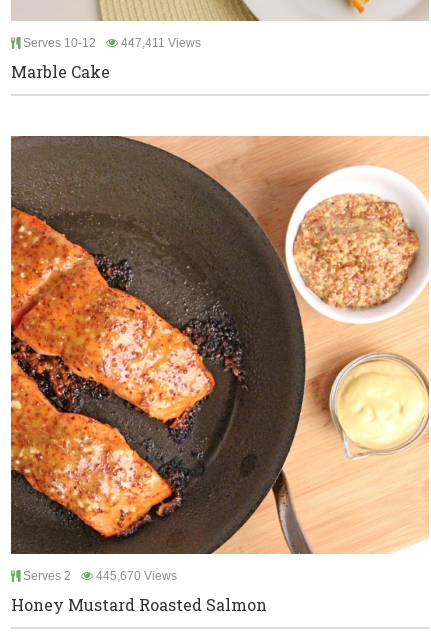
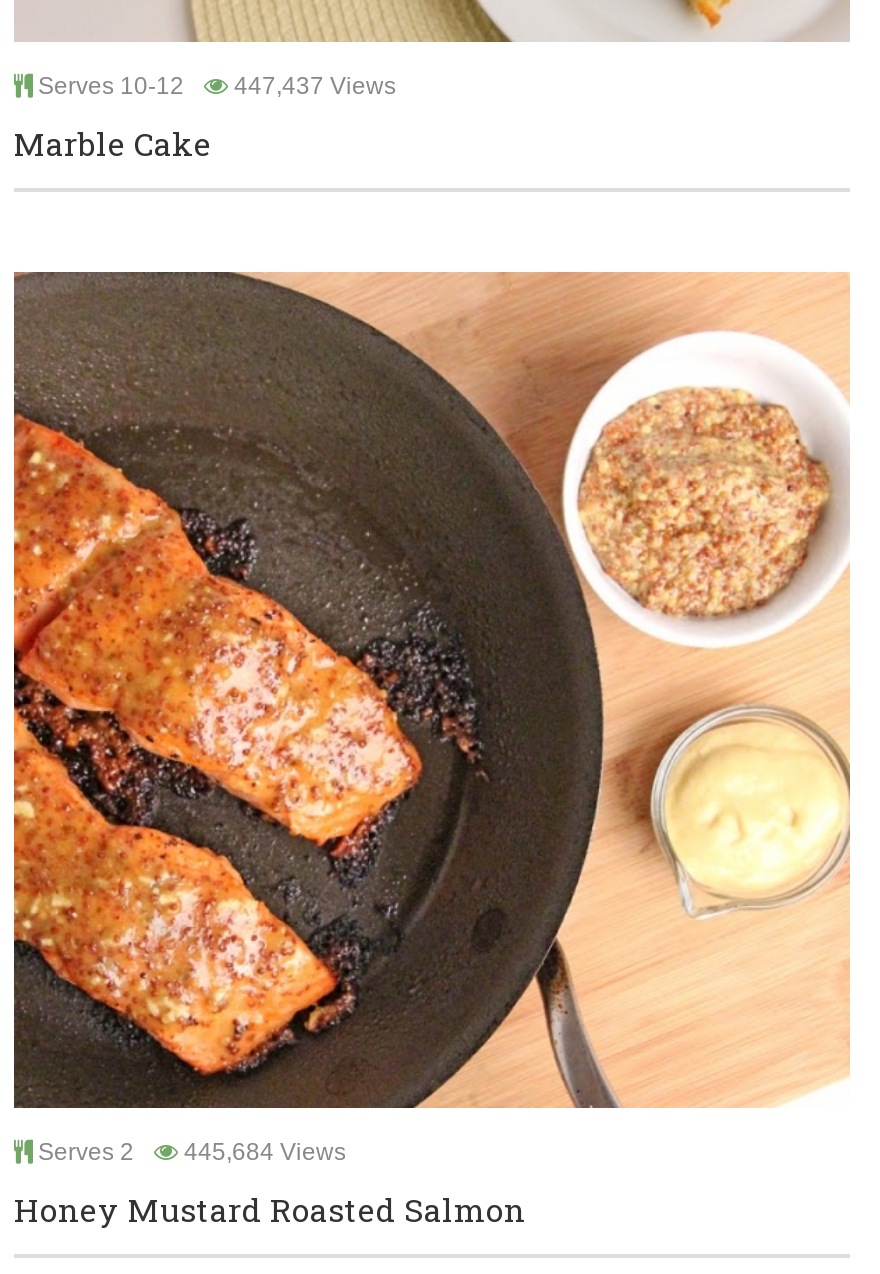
[20,36,201,50] Serves 10-12 447,411 Views -> [32,72,396,100] Serves 10-12 447,437 Views
[20,569,177,583] Serves 2 445,670 Views -> [32,1138,346,1166] Serves 2 445,684 Views

